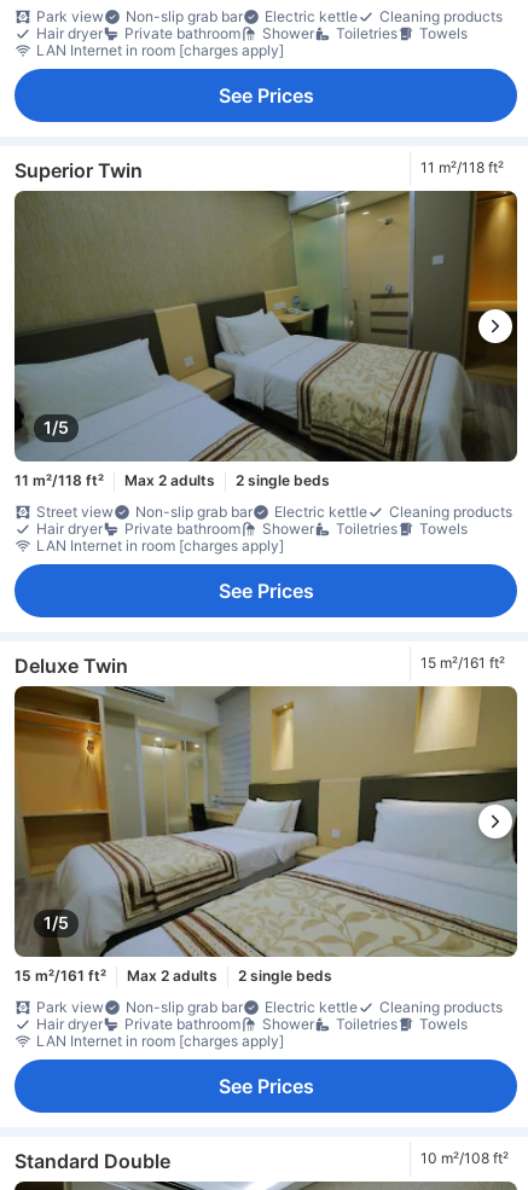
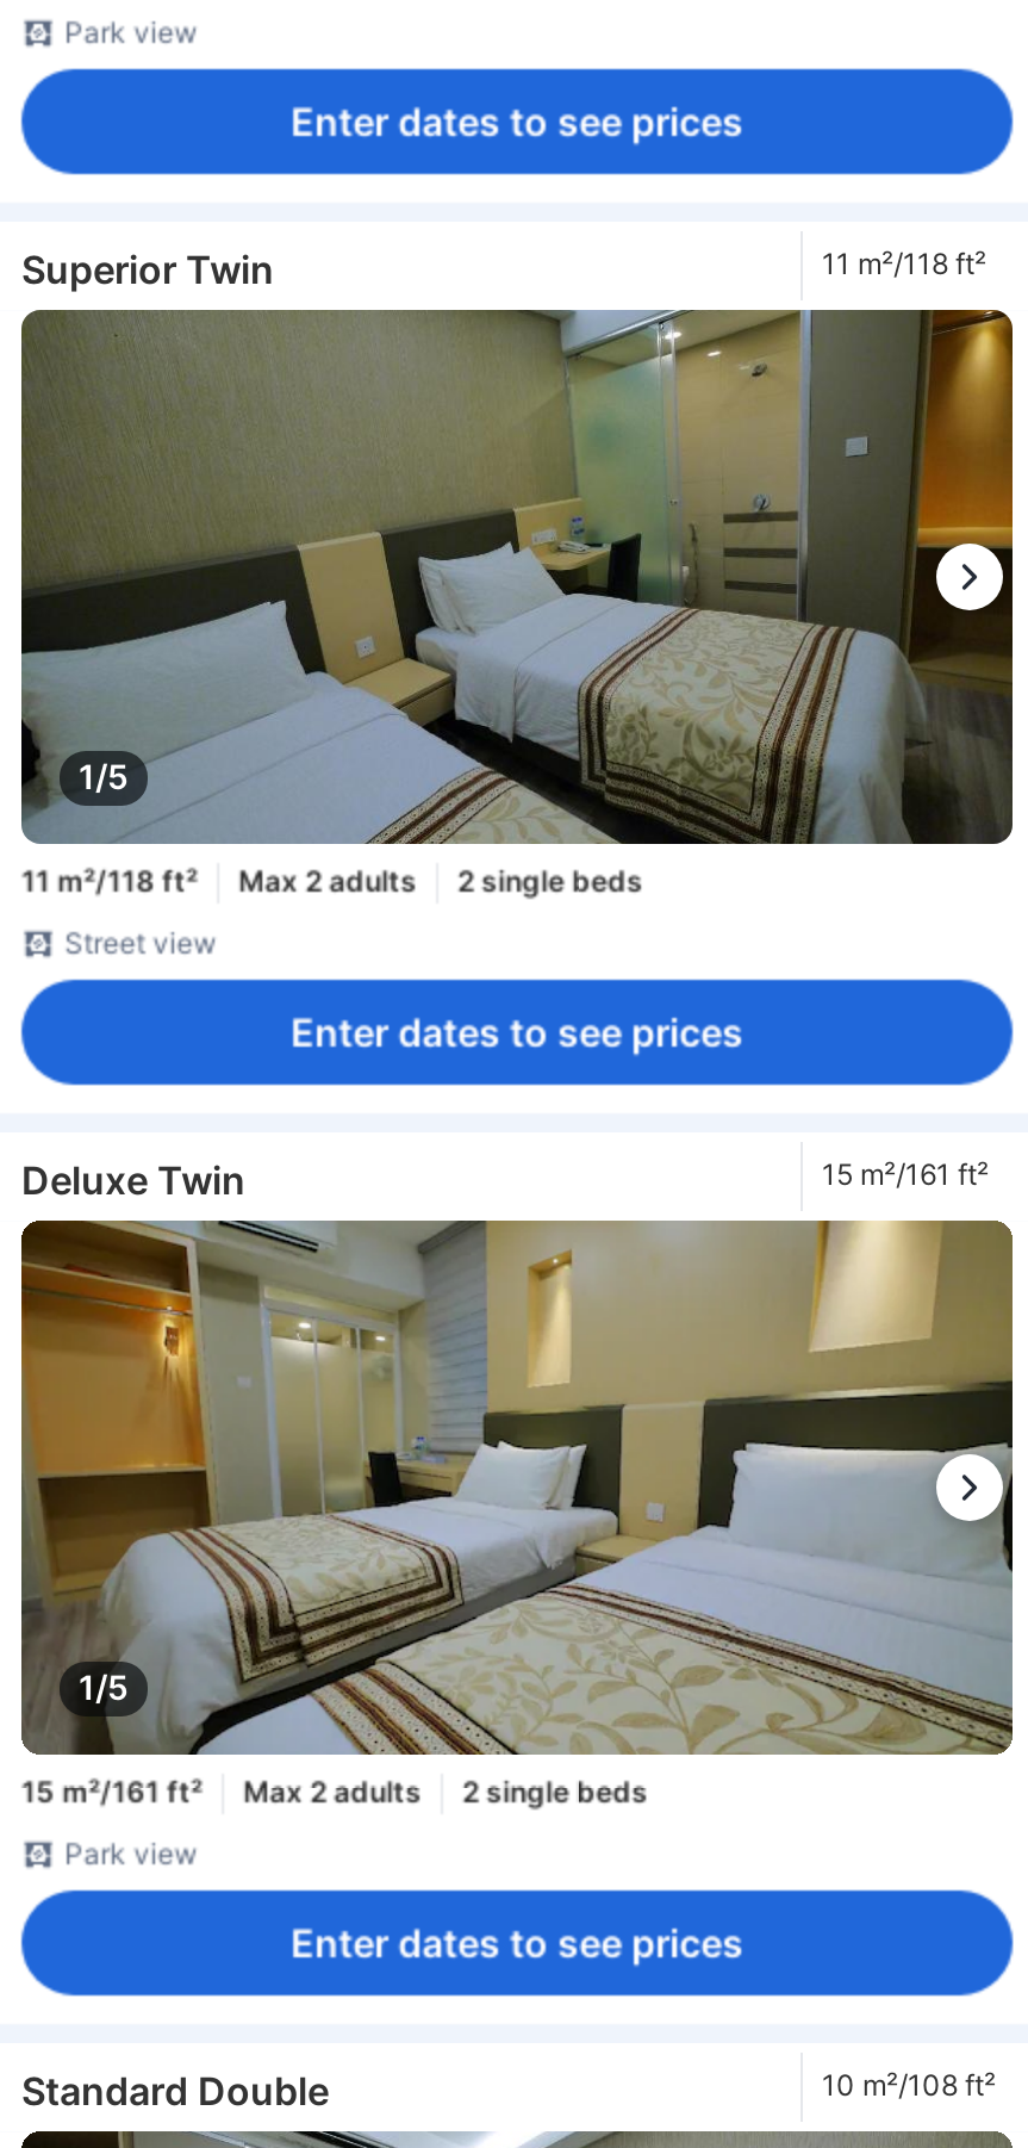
[36,7,503,107] Non-slip grab bar | Electric kettle | Cleaning products | Hair dryer | Private bathroom | Shower | Toiletries | Towels | LAN Internet in room [charges apply] | See Prices -> [291,97,743,145] Enter dates to see prices
[36,502,512,603] Non-slip grab bar | Electric kettle | Cleaning products | Hair dryer | Private bathroom | Shower | Toiletries | Towels | LAN Internet in room [charges apply] | See Prices -> [291,1008,743,1056] Enter dates to see prices
[36,998,503,1098] Non-slip grab bar | Electric kettle | Cleaning products | Hair dryer | Private bathroom | Shower | Toiletries | Towels | LAN Internet in room [charges apply] | See Prices -> [291,1919,743,1966] Enter dates to see prices

